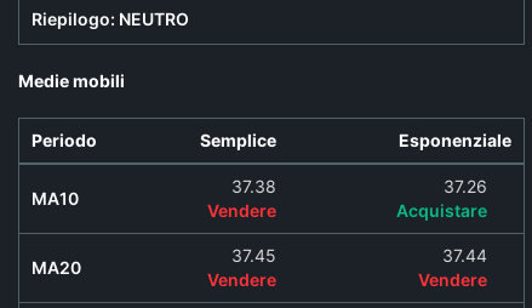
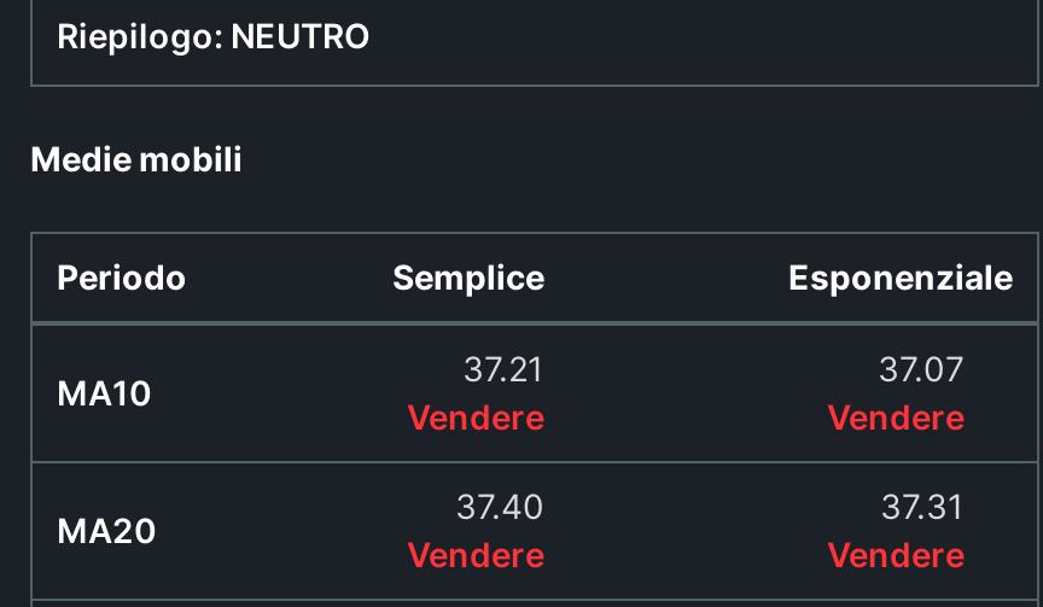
[231,175,276,196] 37.38 -> [462,346,544,387] 37.21
[396,175,487,220] 37.26 | Acquistare -> [827,346,965,436] 37.07 | Vendere
[231,244,276,265] 37.45 -> [455,484,544,525] 37.40
[442,244,487,265] 37.44 -> [880,484,965,525] 37.31

